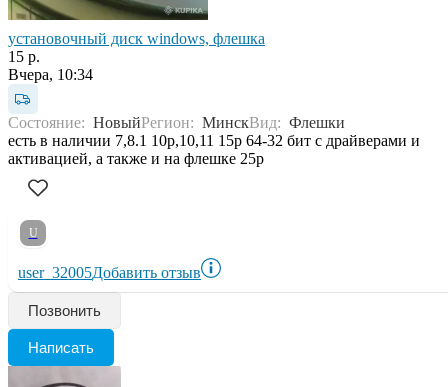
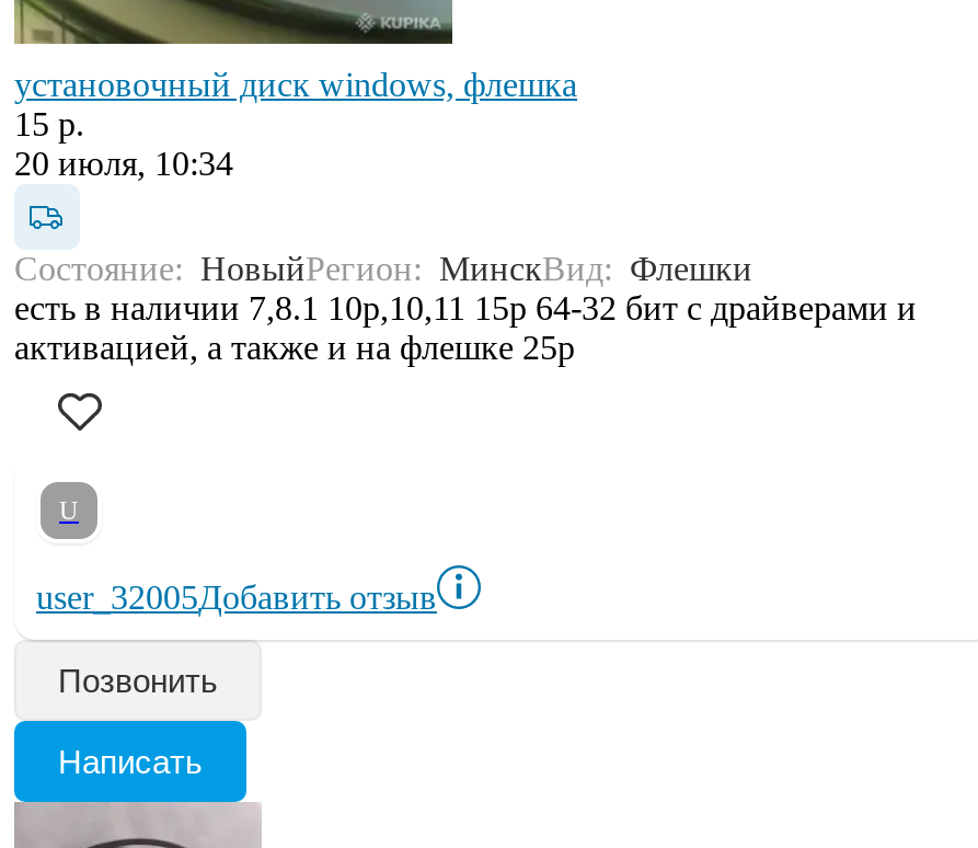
[8,66,93,83] Вчера, 10:34 -> [14,144,233,182] 20 июля, 10:34

